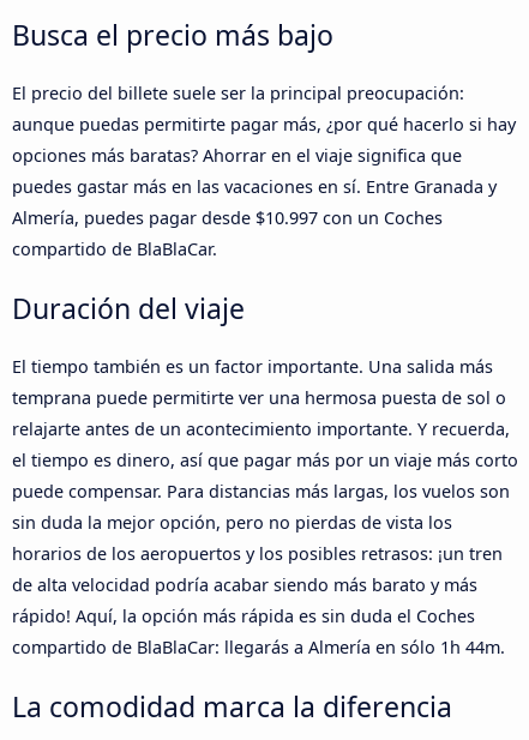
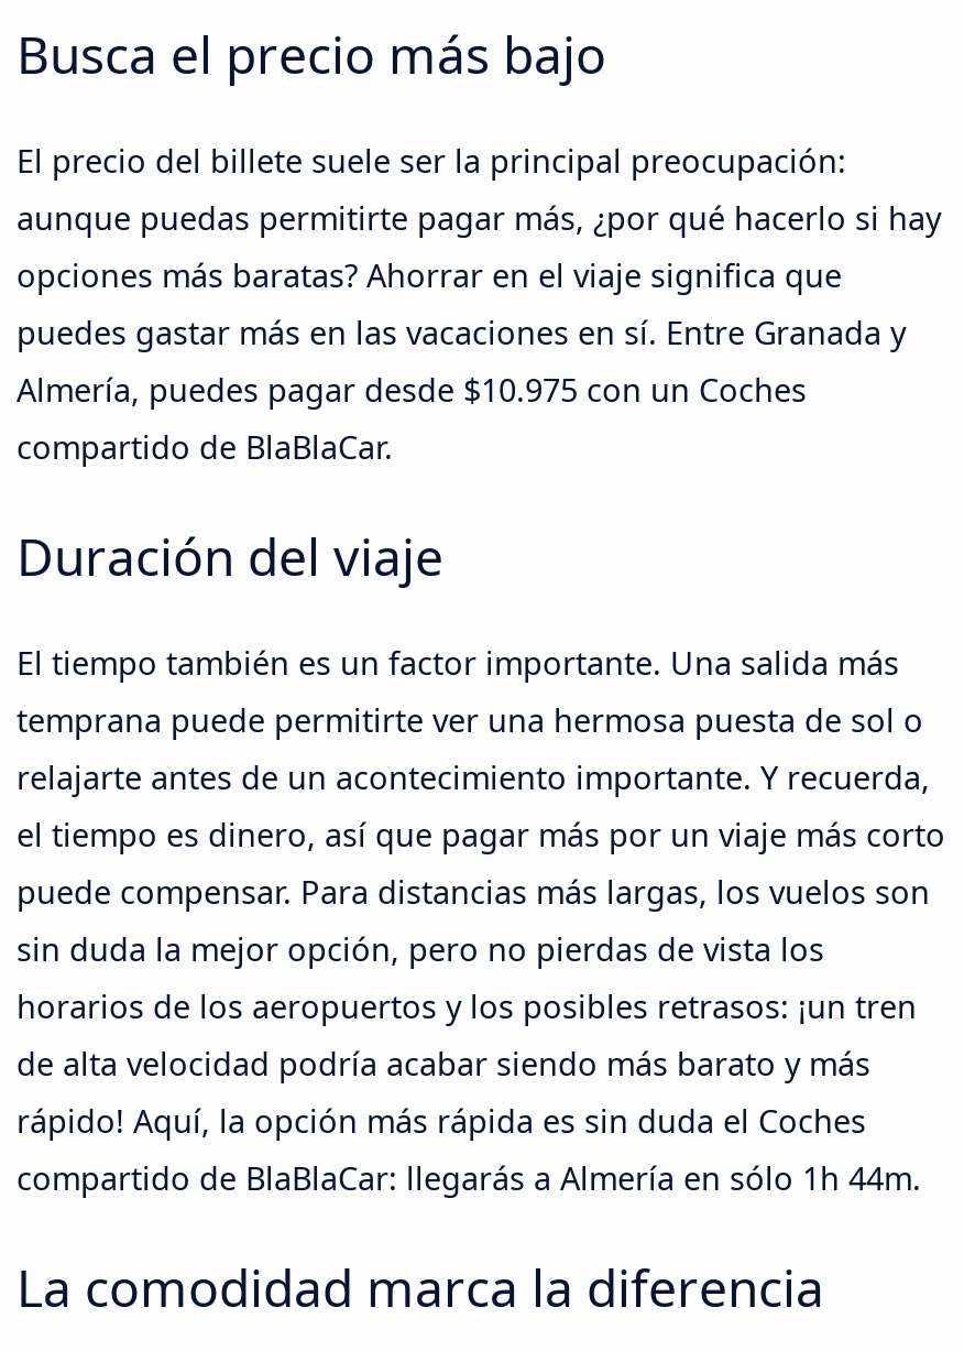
[12,207,443,230] Almería, puedes pagar desde $10.997 con un Coches -> [17,370,807,412] Almería, puedes pagar desde $10.975 con un Coches

